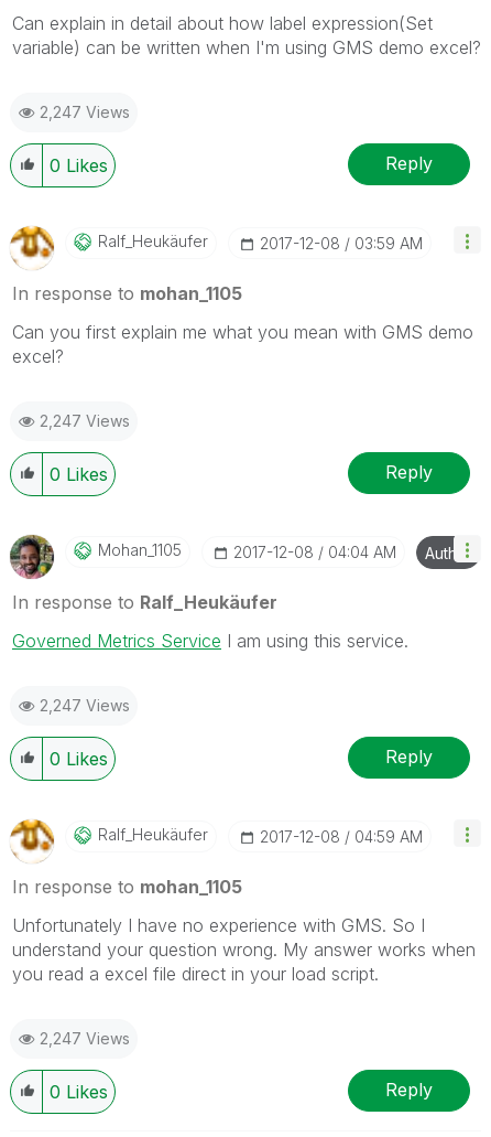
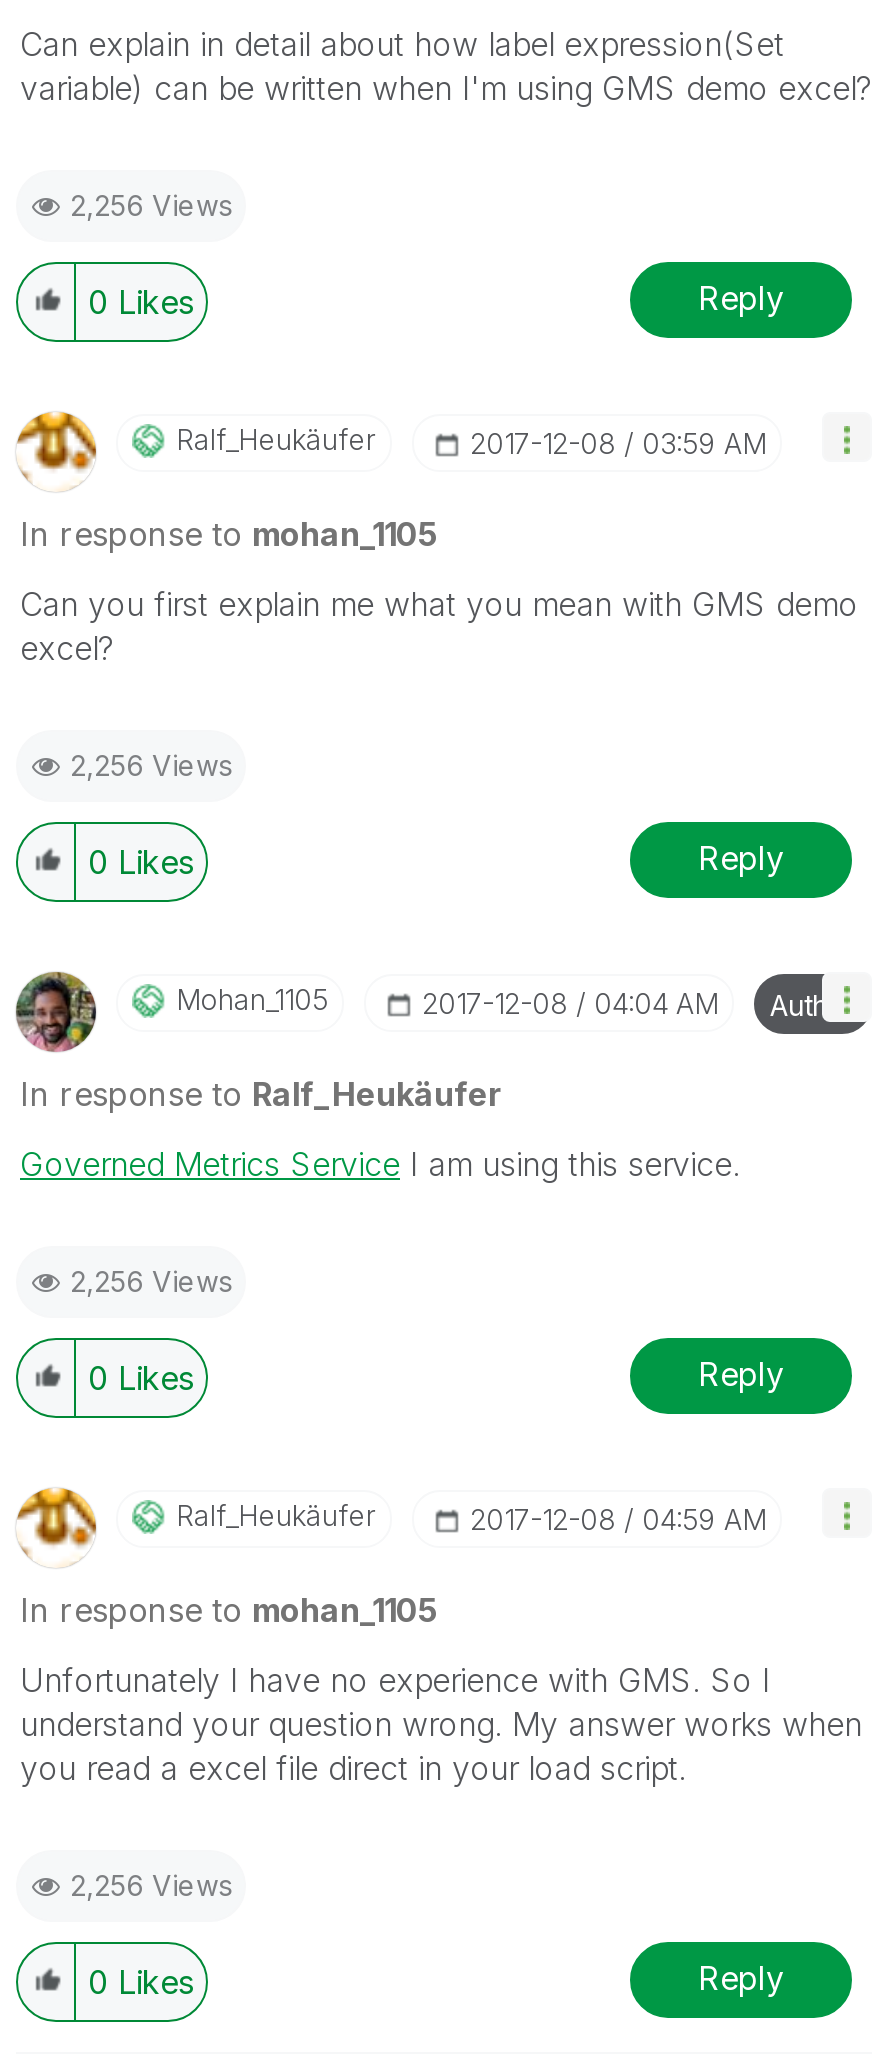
[40,102,130,121] 2,247 Views -> [70,187,232,221] 2,256 Views
[40,411,130,430] 2,247 Views -> [70,747,232,781] 2,256 Views
[40,695,130,714] 2,247 Views -> [70,1263,232,1297] 2,256 Views
[40,1028,130,1047] 2,247 Views -> [70,1867,232,1901] 2,256 Views

